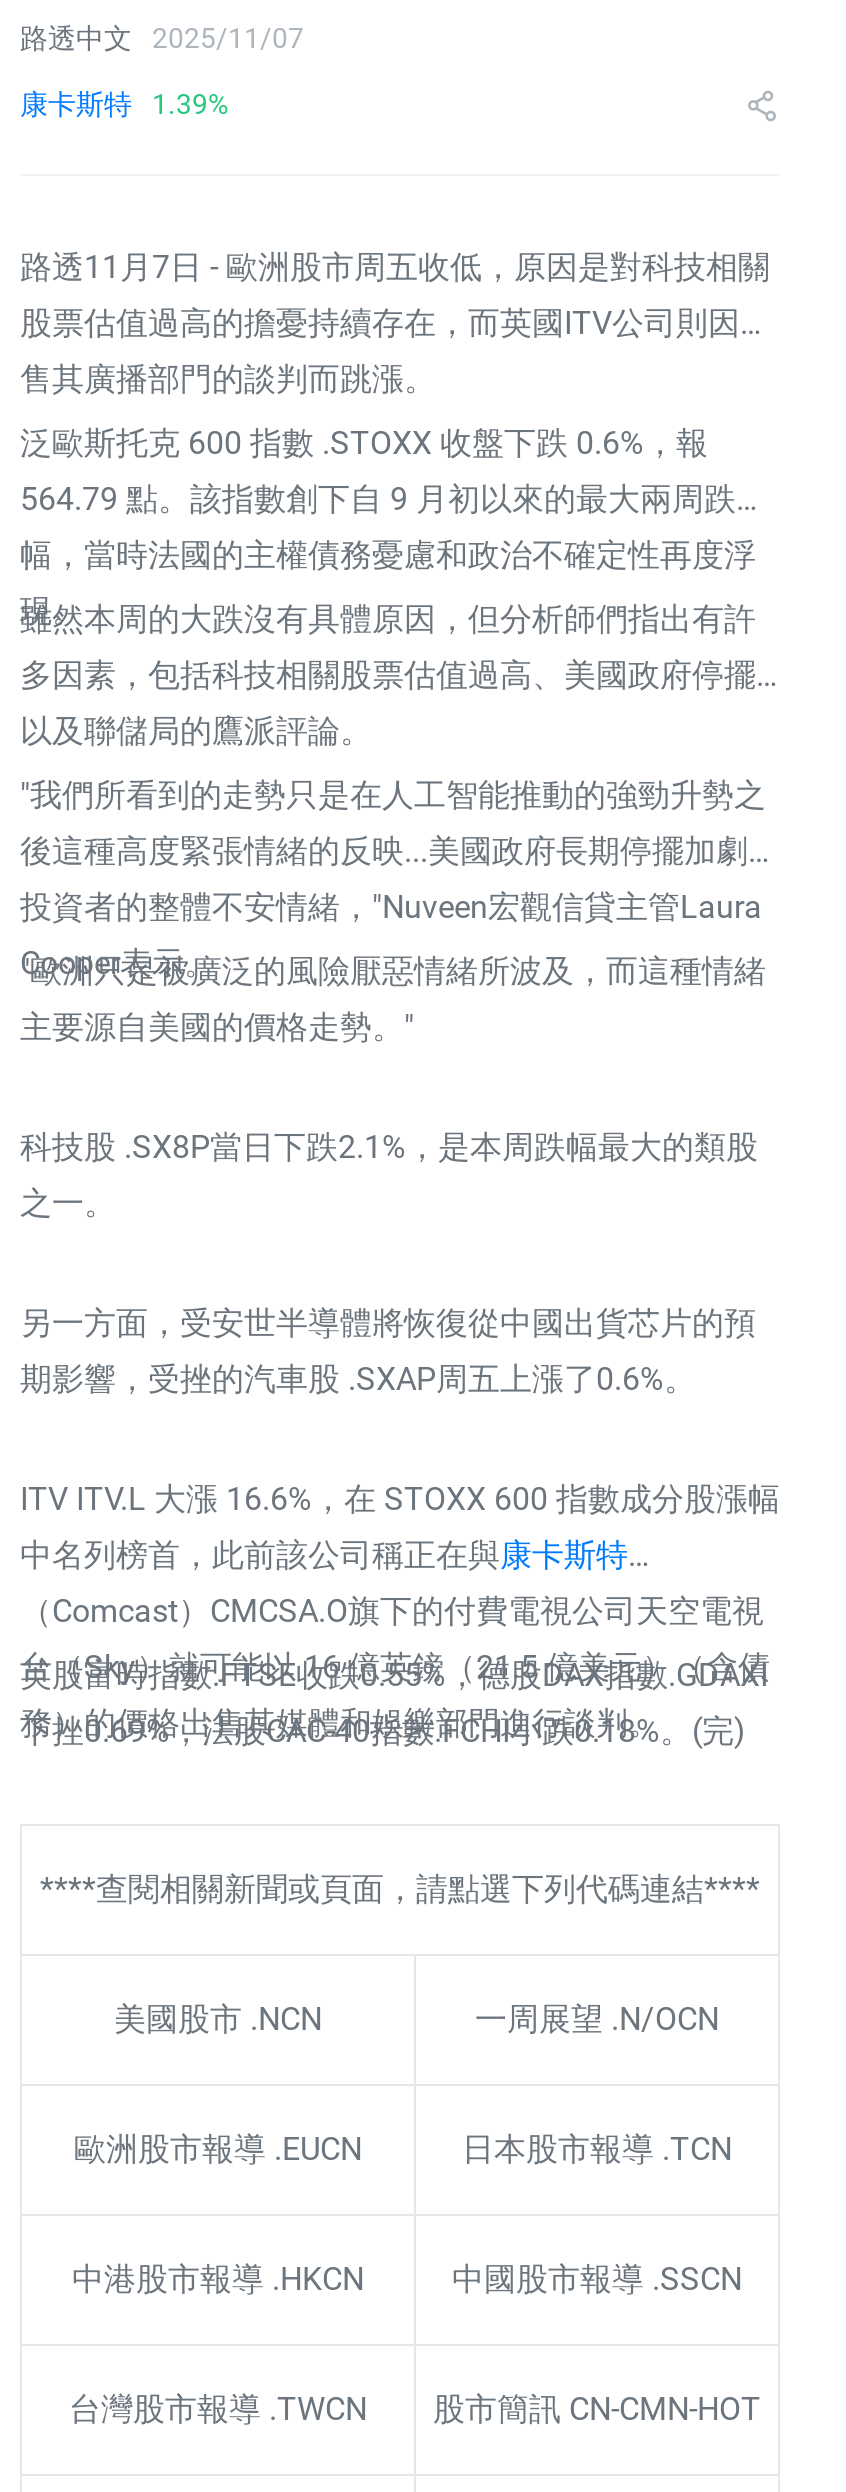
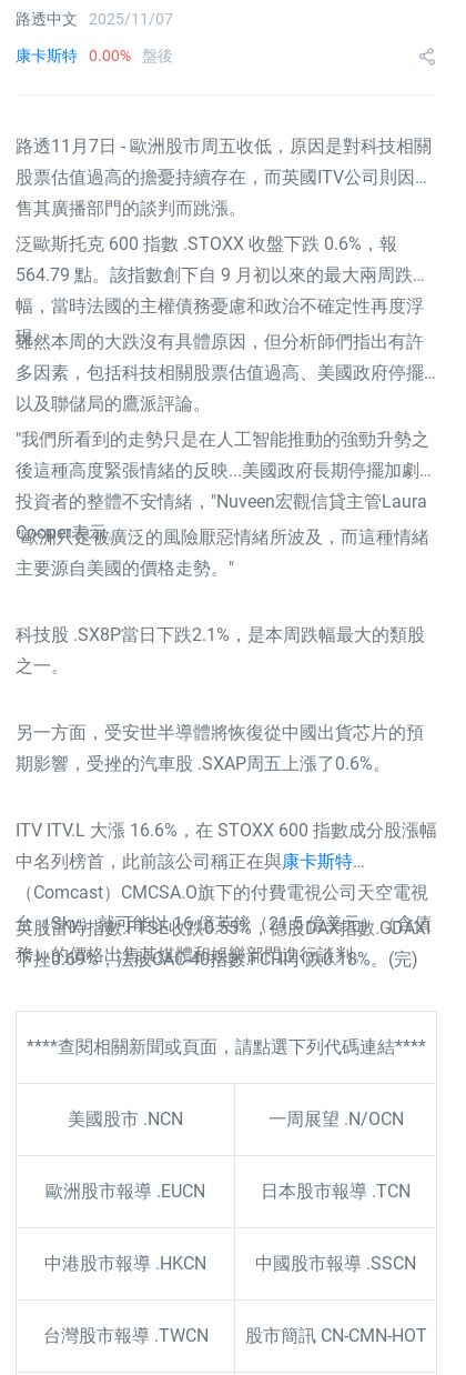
[152,88,228,120] 1.39% -> [89,47,173,64] 0.00% | 盤後

